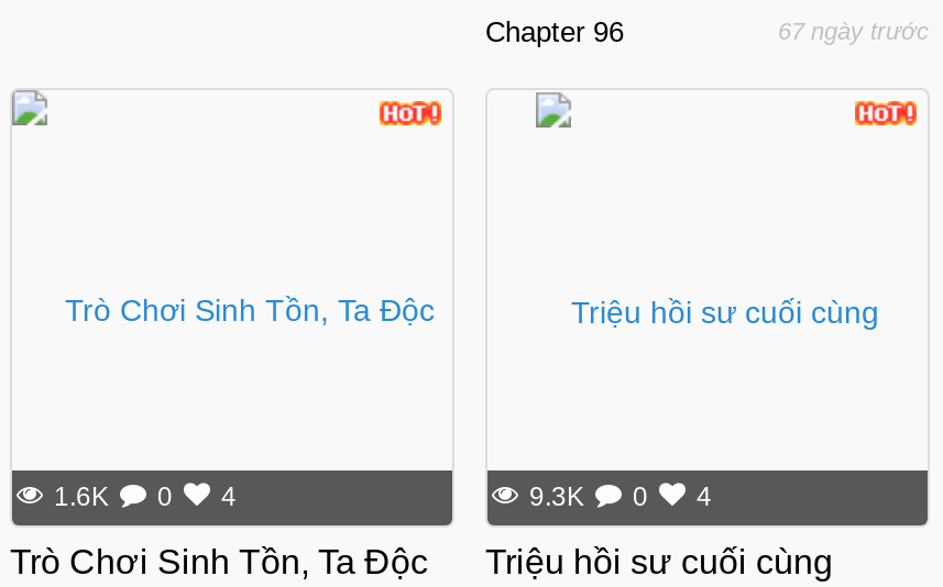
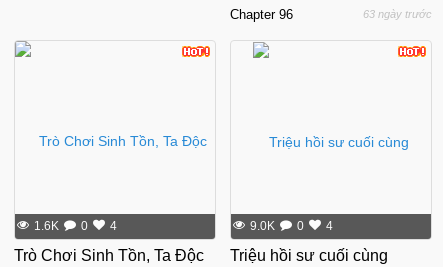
[778,18,930,44] 67 ngày trước -> [363,8,432,20] 63 ngày trước
[529,481,712,512] 9.3K 0 4 -> [250,219,333,233] 9.0K 0 4

